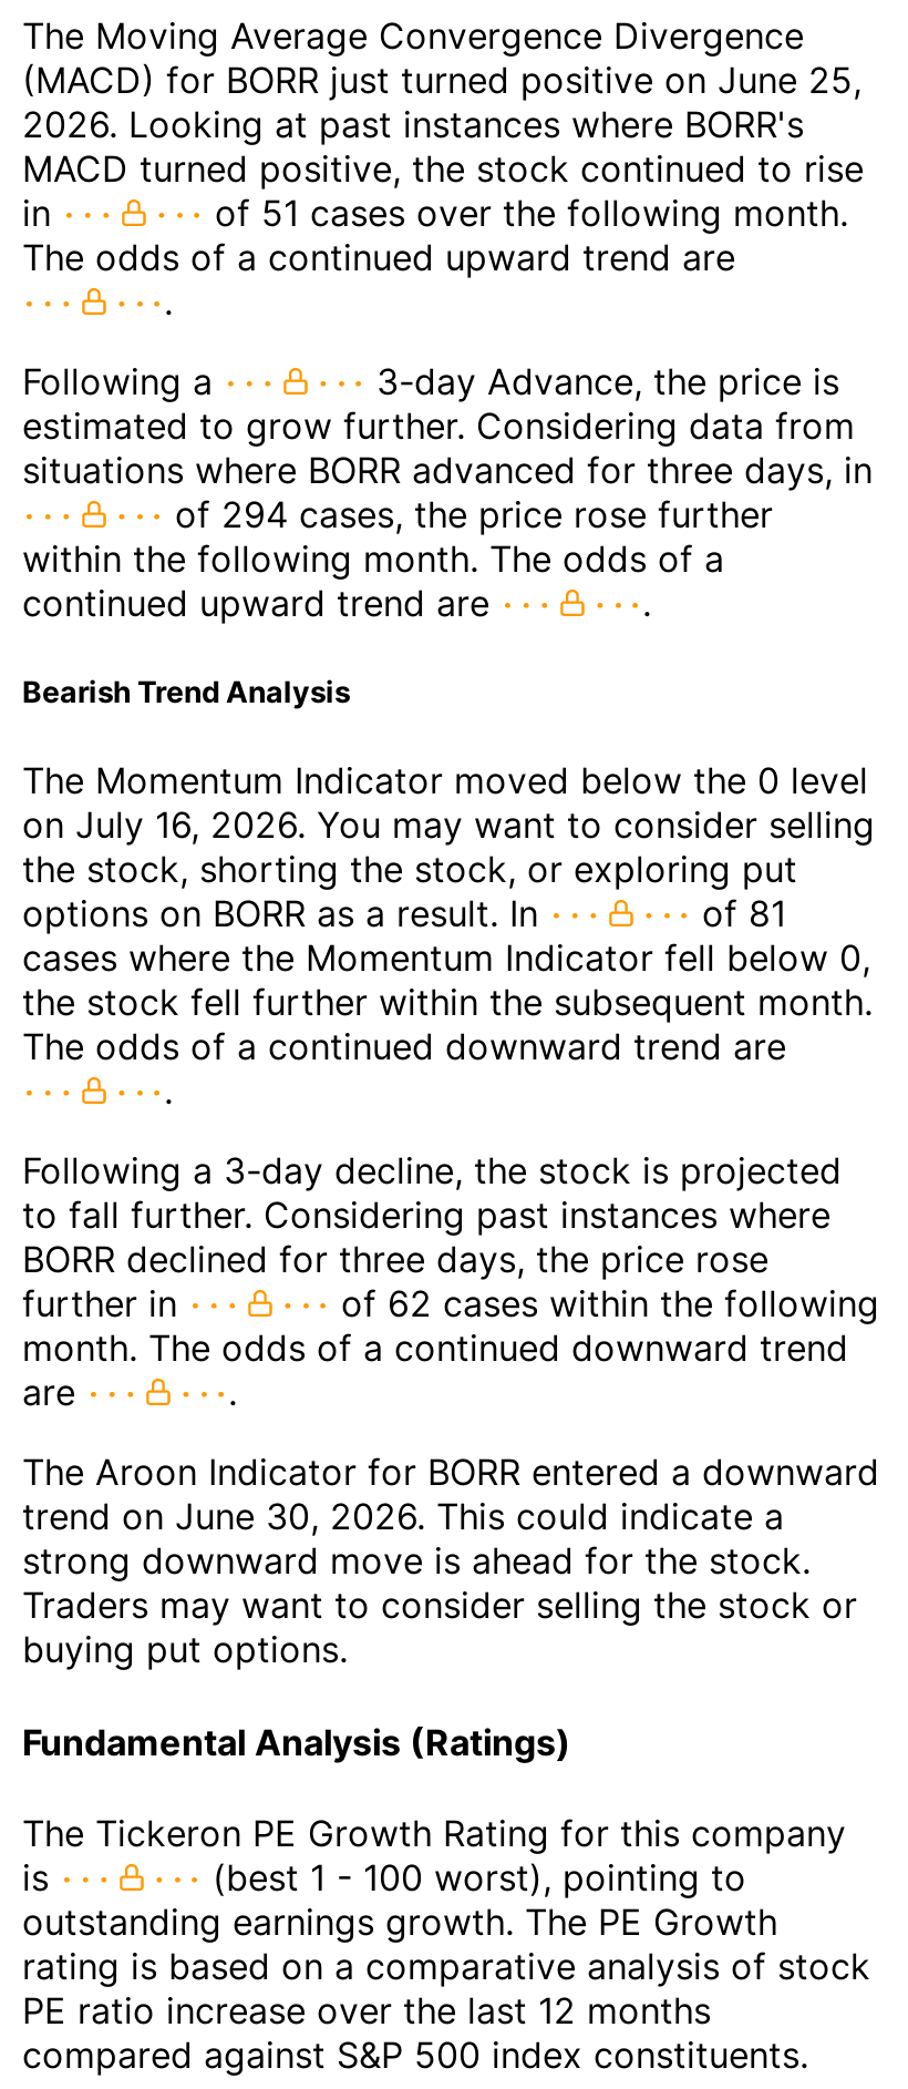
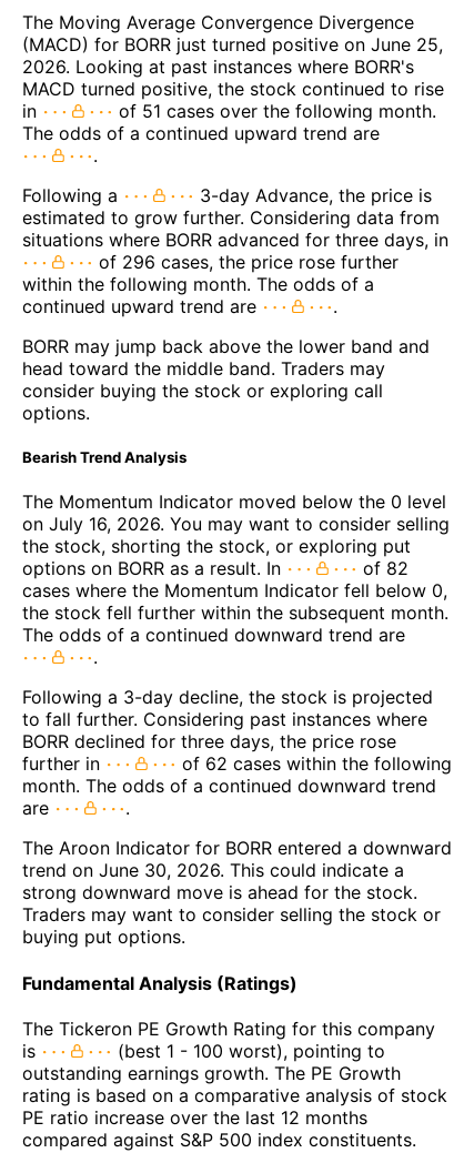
[164,492,773,536] of 294 cases, the price rose further -> [93,251,399,273] of 296 cases, the price rose further
none -> [22,335,430,424] BORR may jump back above the lower band and | head toward the middle band. Traders may | consider buying the stock or exploring call | options.
[691,892,786,936] of 81 -> [357,557,409,580] of 82

